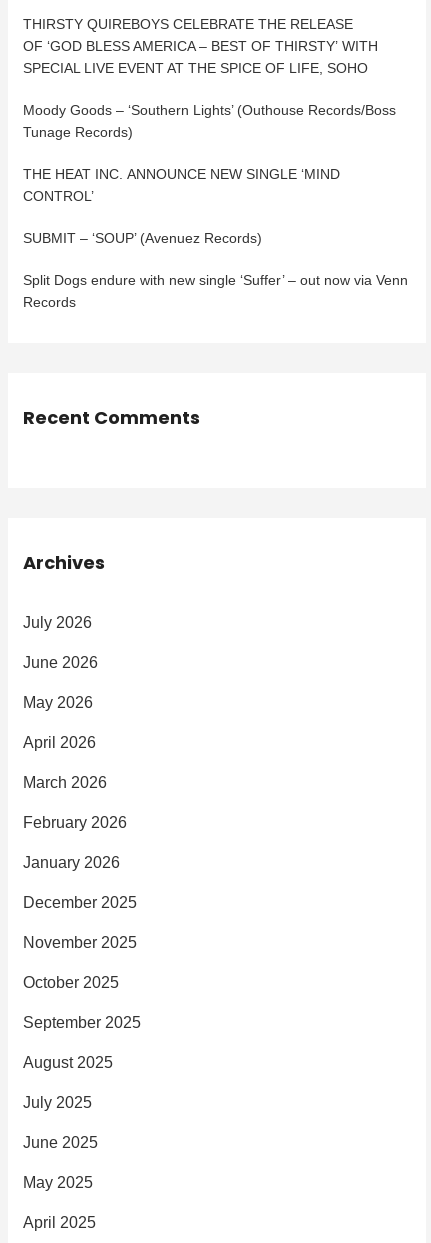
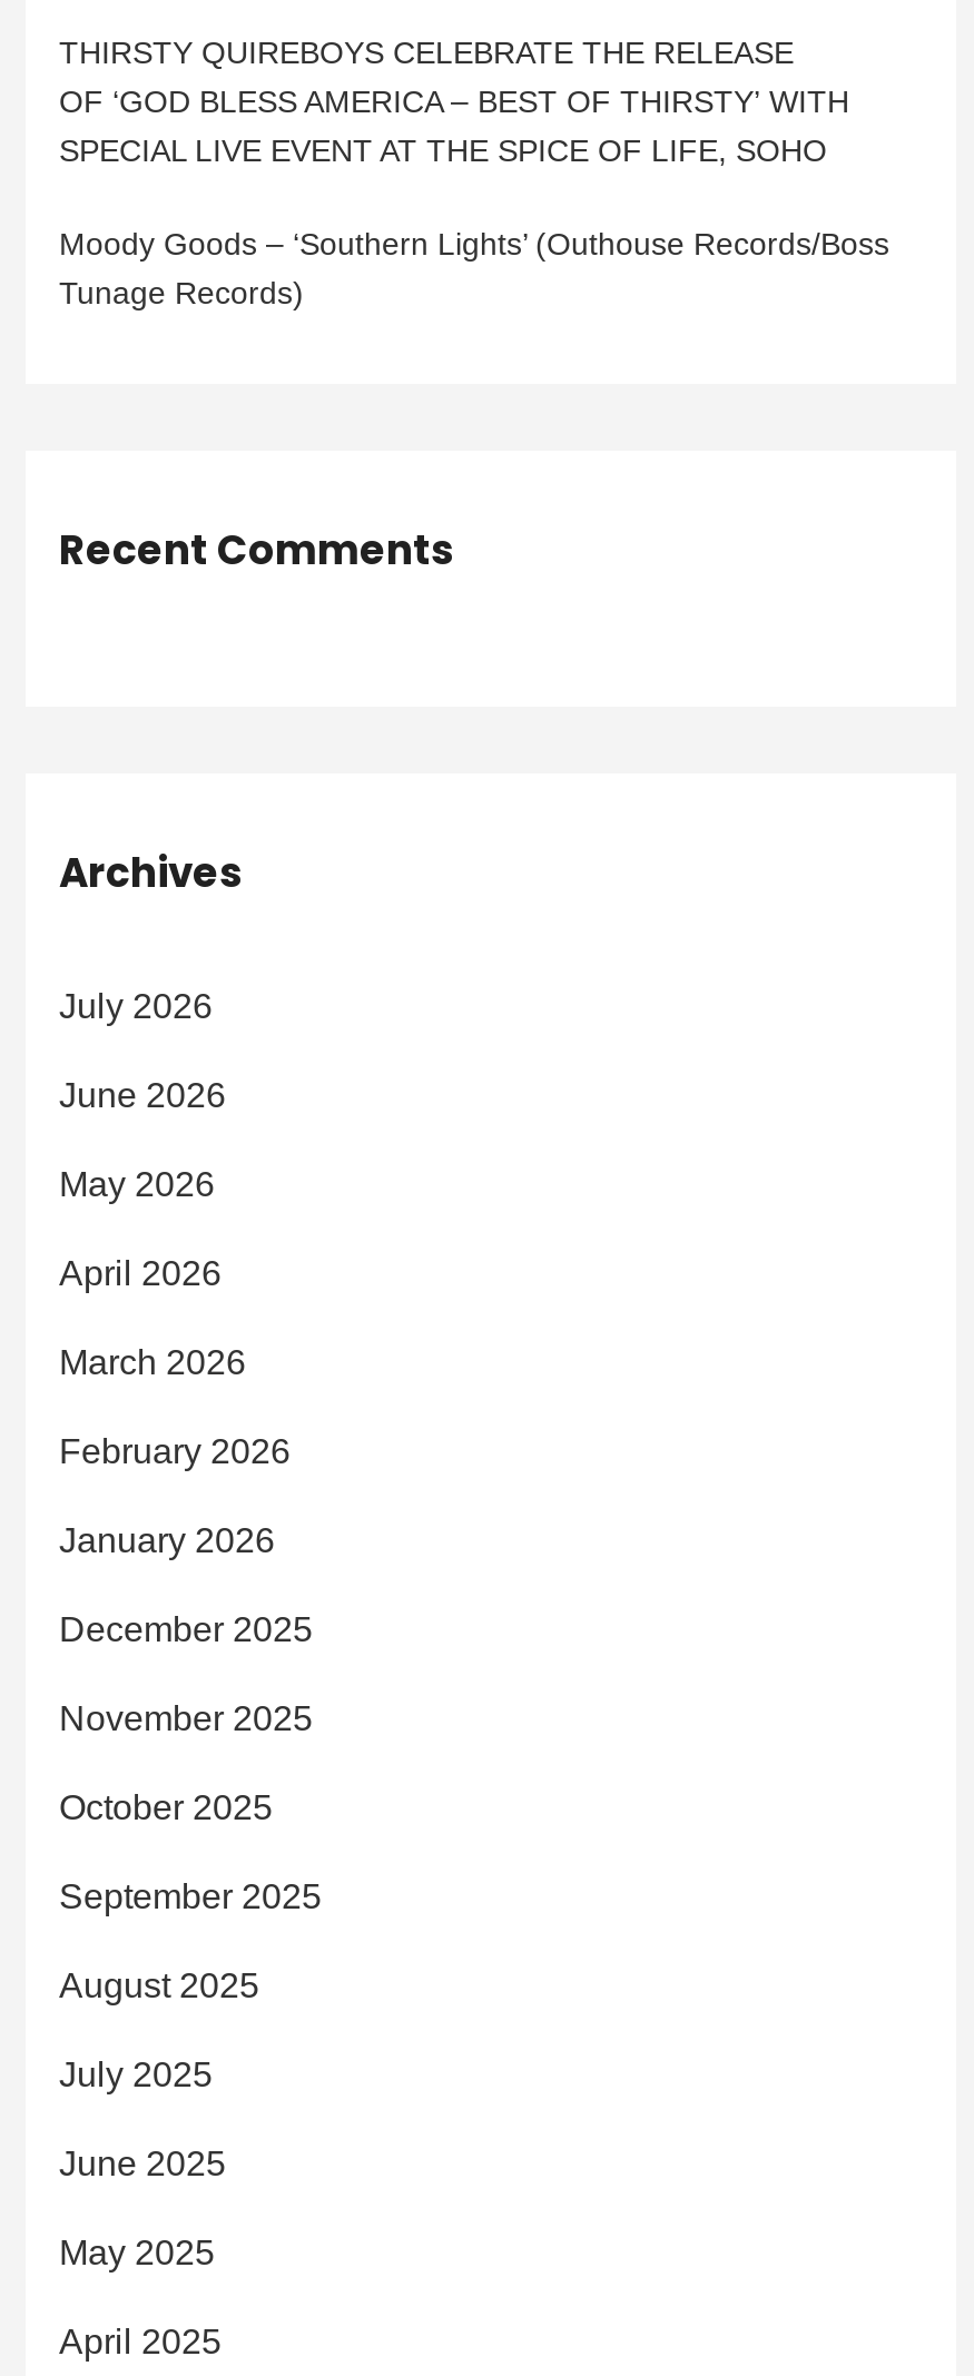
[23,166,408,310] THE HEAT INC. ANNOUNCE NEW SINGLE ‘MIND | CONTROL’ | SUBMIT – ‘SOUP’ (Avenuez Records) | Split Dogs endure with new single ‘Suffer’ – out now via Venn | Records -> none

